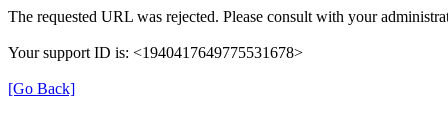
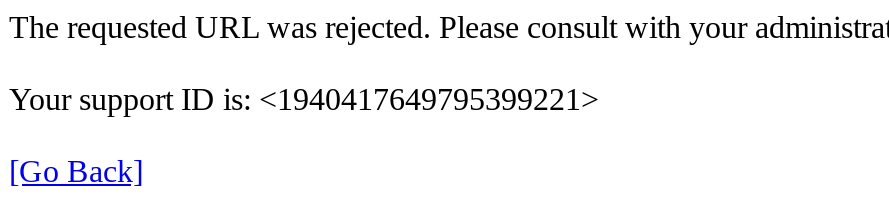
[8,44,303,61] Your support ID is: <1940417649775531678> -> [9,82,599,116] Your support ID is: <1940417649795399221>

